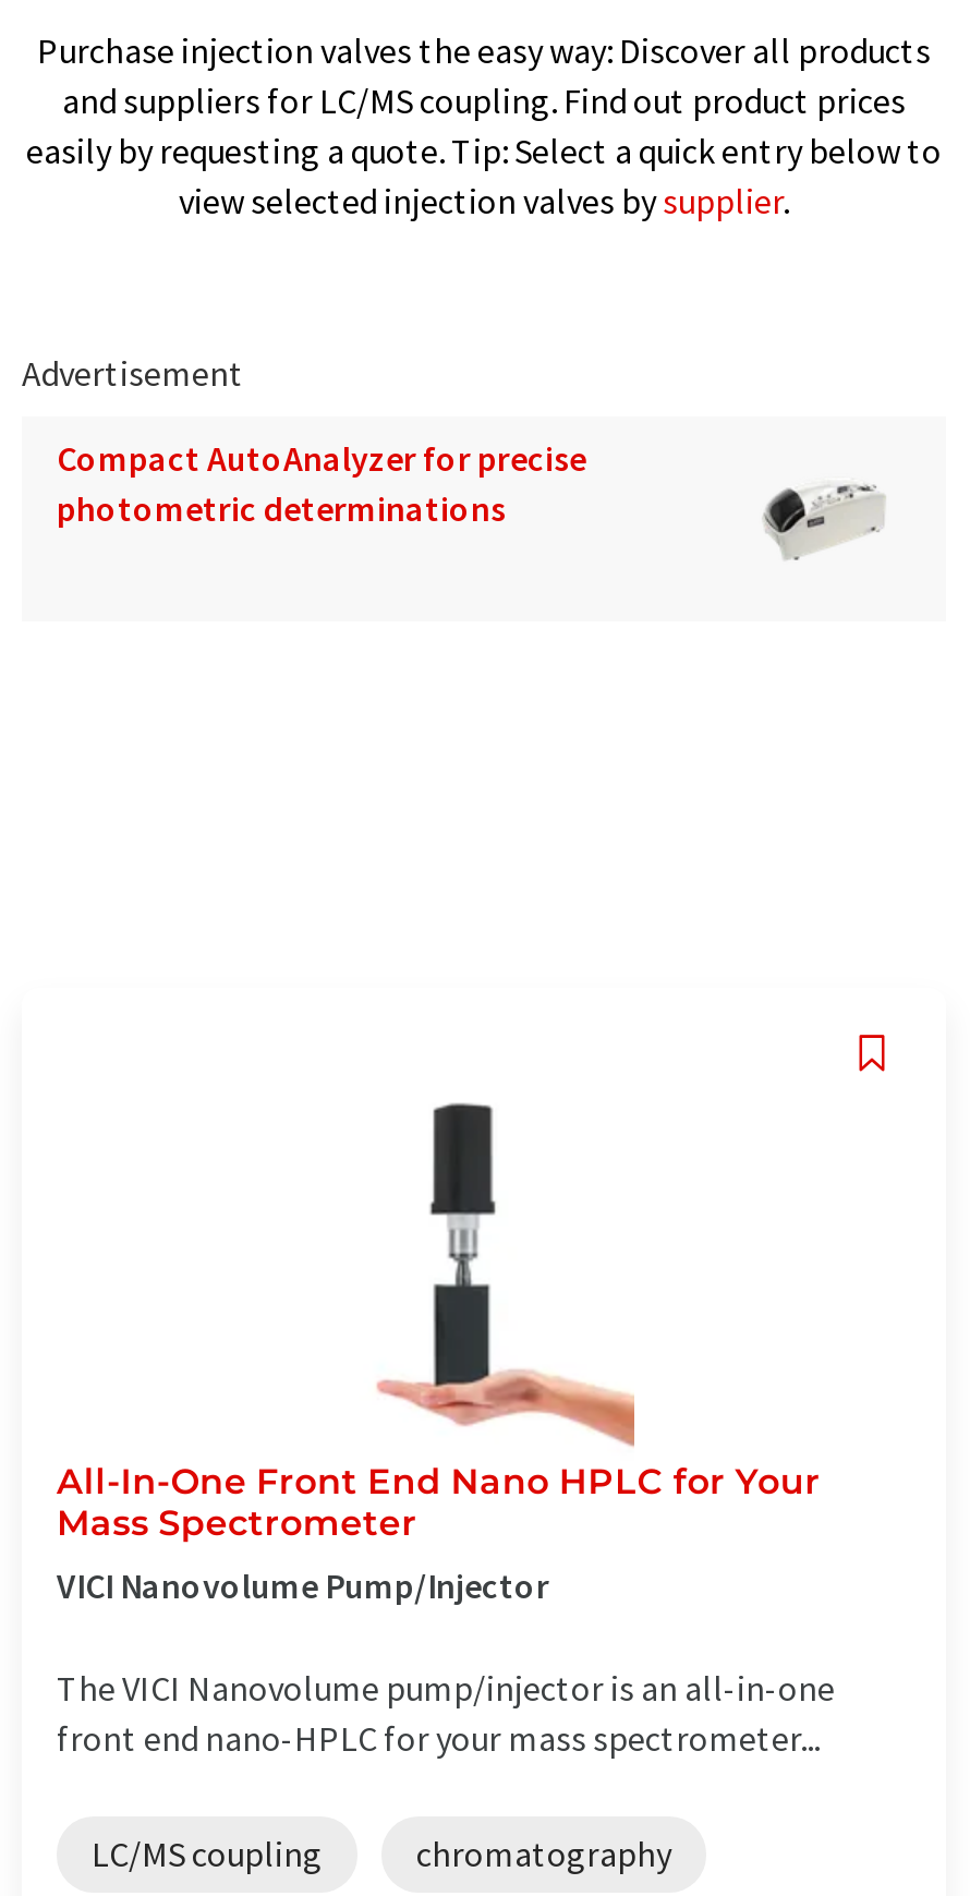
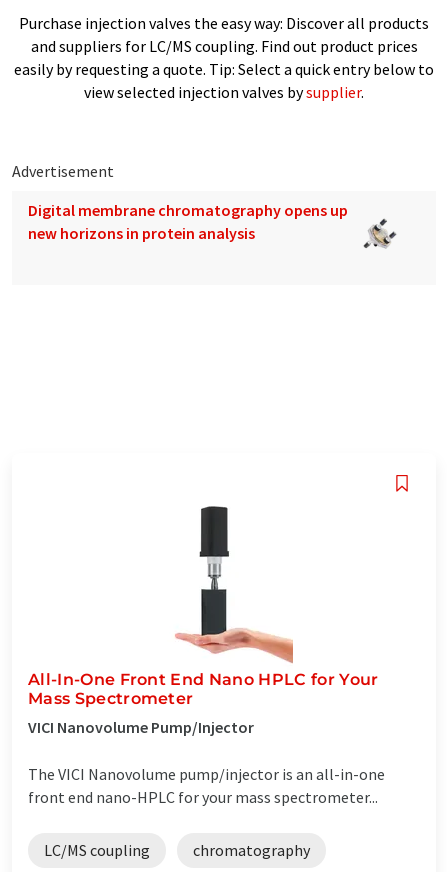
[57,435,586,529] Compact AutoAnalyzer for precise | photometric determinations -> [28,200,348,243] Digital membrane chromatography opens up | new horizons in protein analysis
[763,480,885,560] [image] -> [353,218,407,256] [image]

